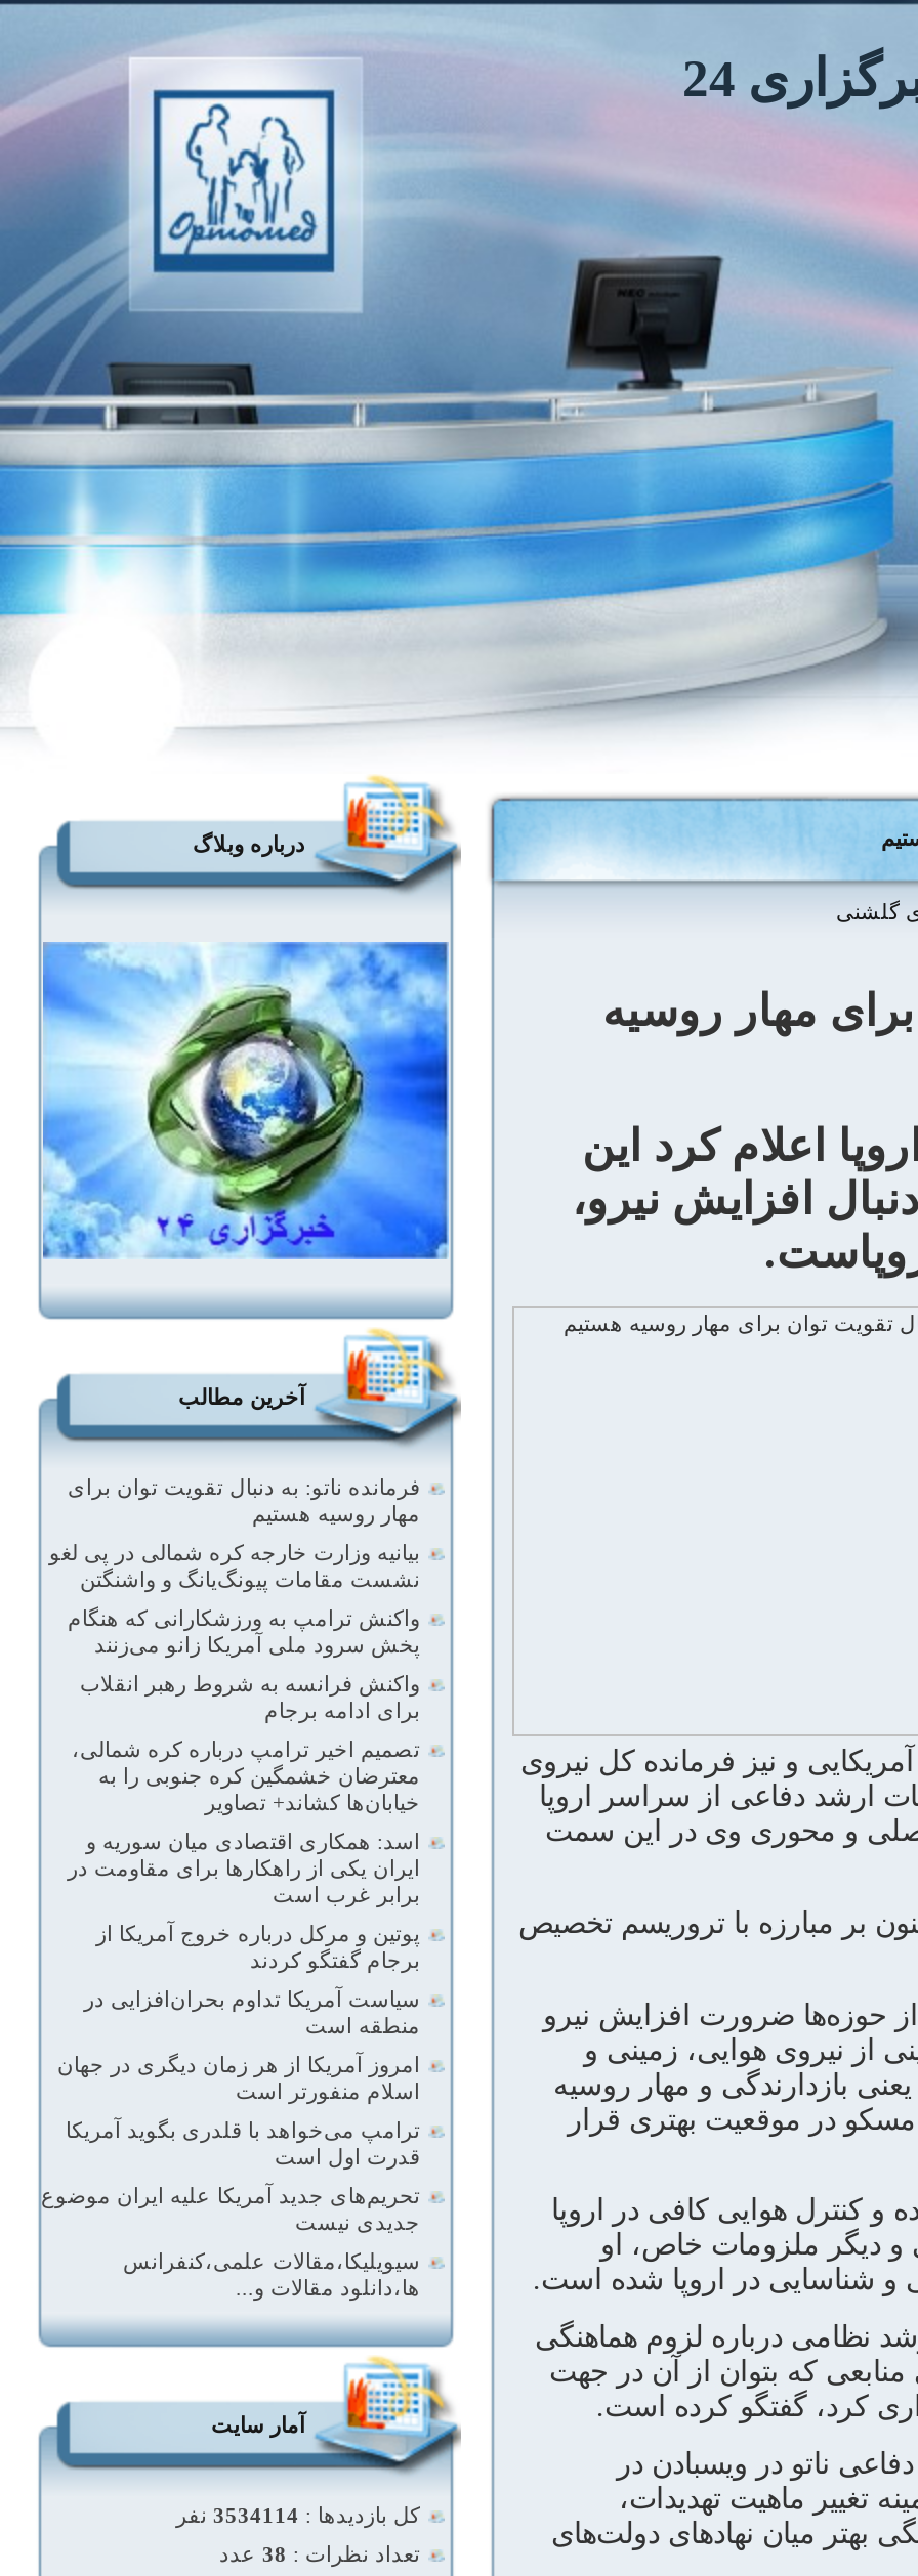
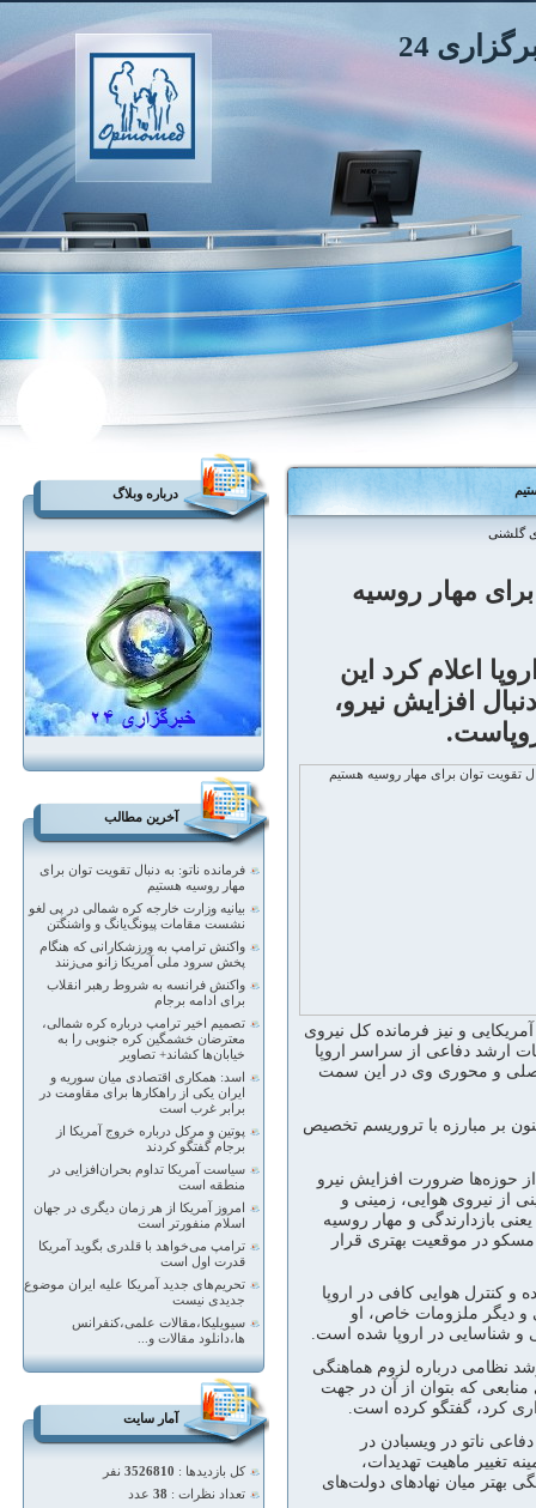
[176,2505,420,2527] كل بازديدها : 3534114 نفر -> [103,1465,245,1478] كل بازديدها : 3526810 نفر

